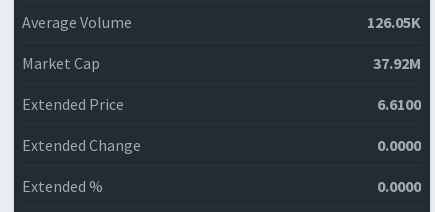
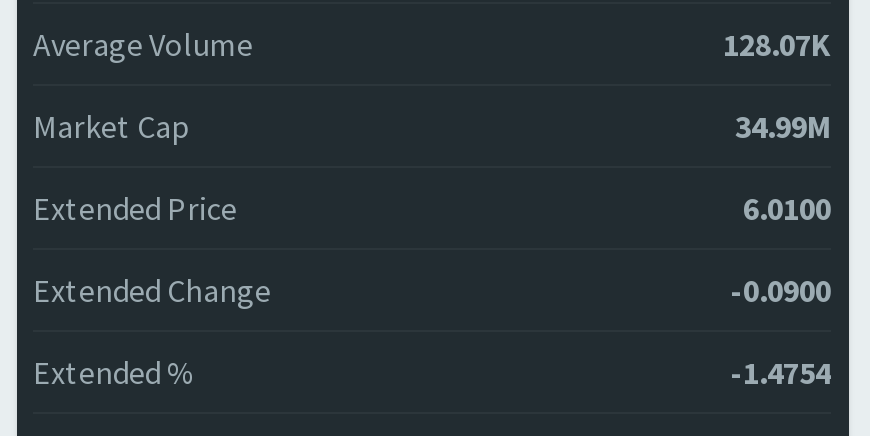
[367,12,421,32] 126.05K -> [723,24,831,64] 128.07K
[373,53,421,73] 37.92M -> [735,106,831,146] 34.99M
[377,94,421,114] 6.6100 -> [743,188,831,228] 6.0100
[377,135,421,155] 0.0000 -> [731,270,831,310] -0.0900
[377,176,421,196] 0.0000 -> [731,352,831,392] -1.4754

